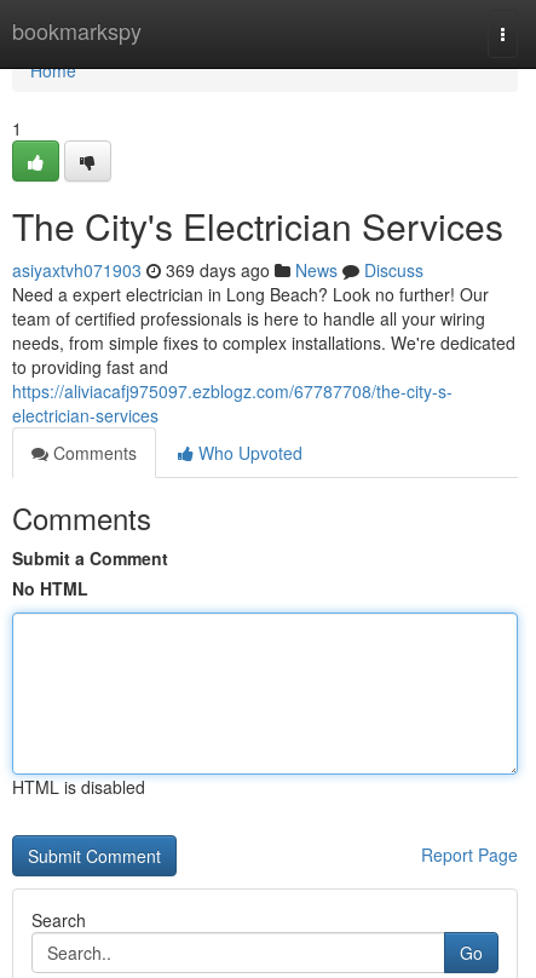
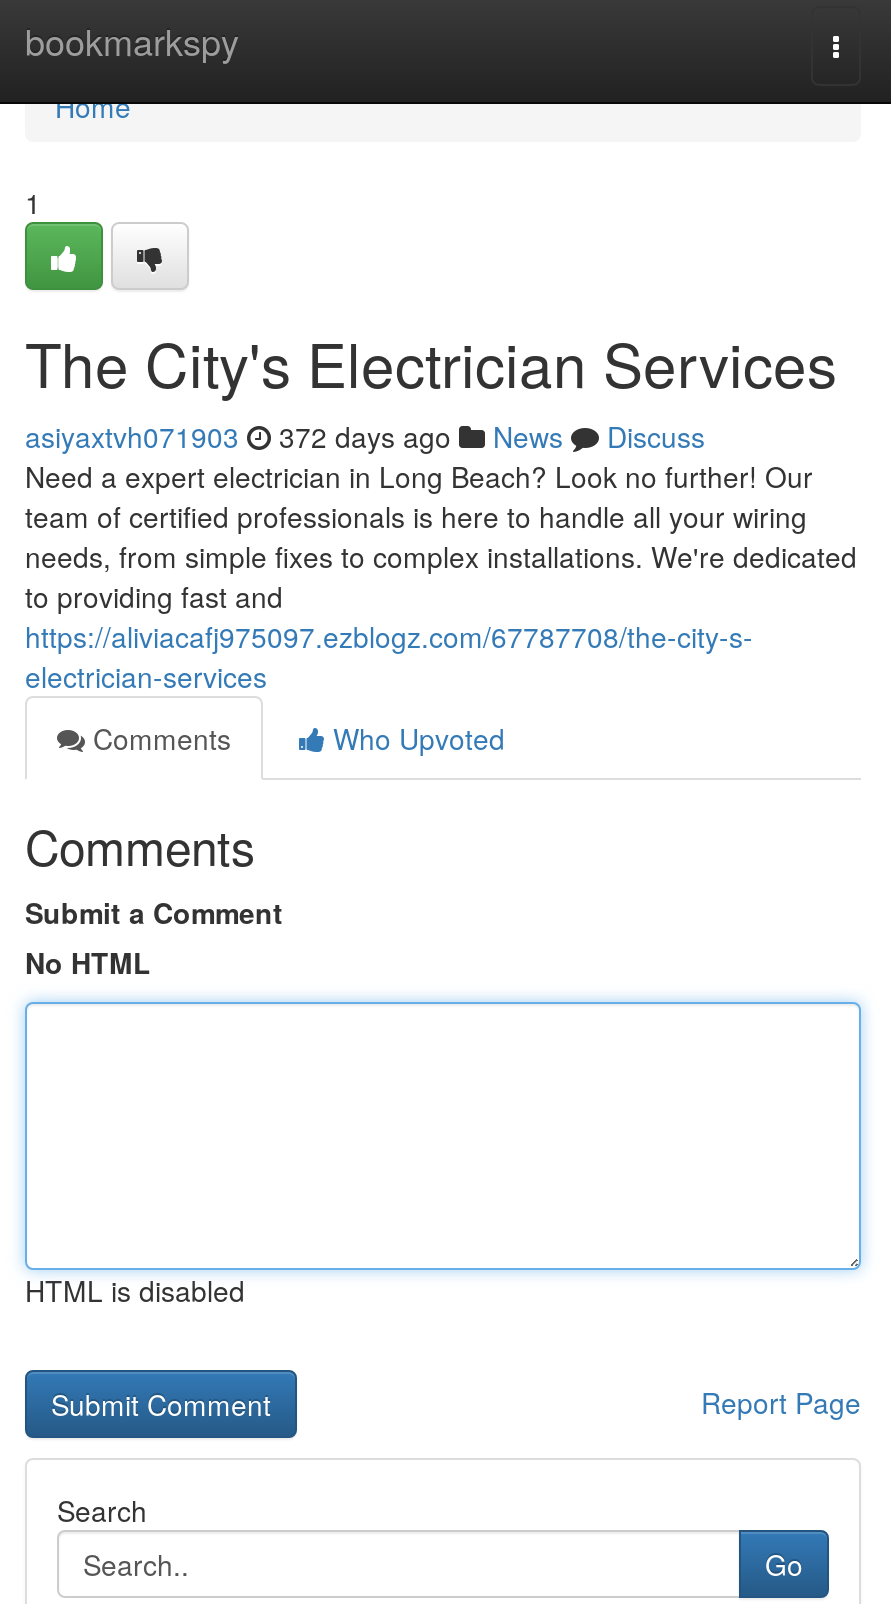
[12,258,423,282] asiyaxtvh071903 369 days ago News Discuss -> [25,416,705,456] asiyaxtvh071903 372 days ago News Discuss

